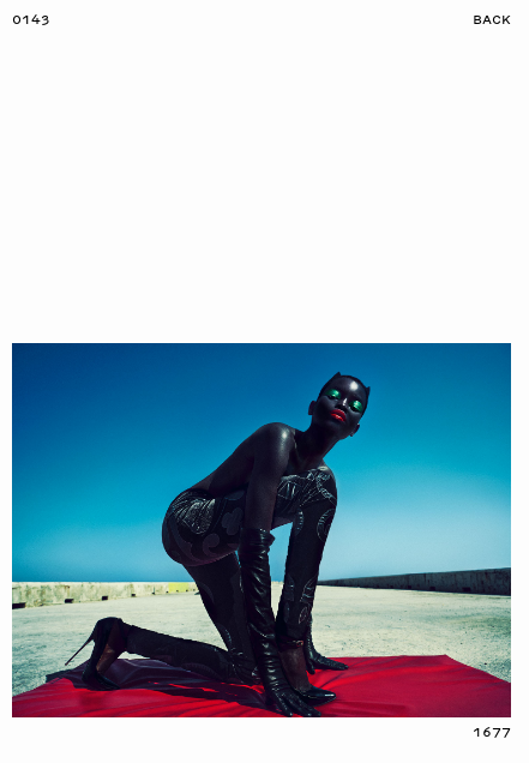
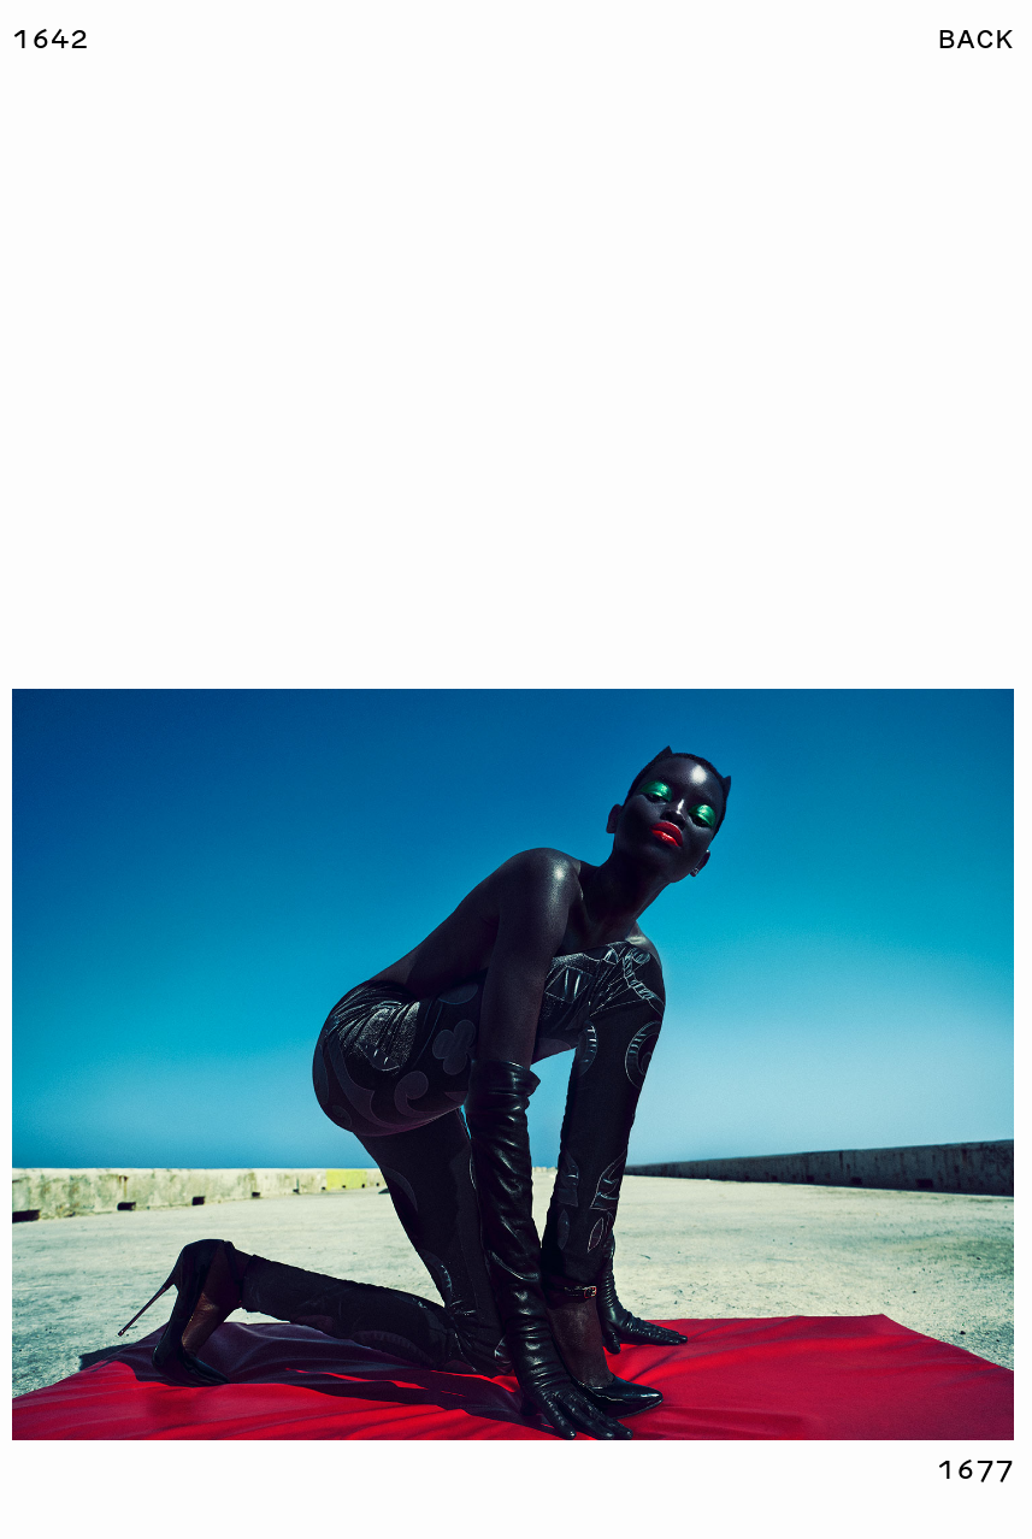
[12,10,50,29] 0143 -> [12,19,89,58] 1642

